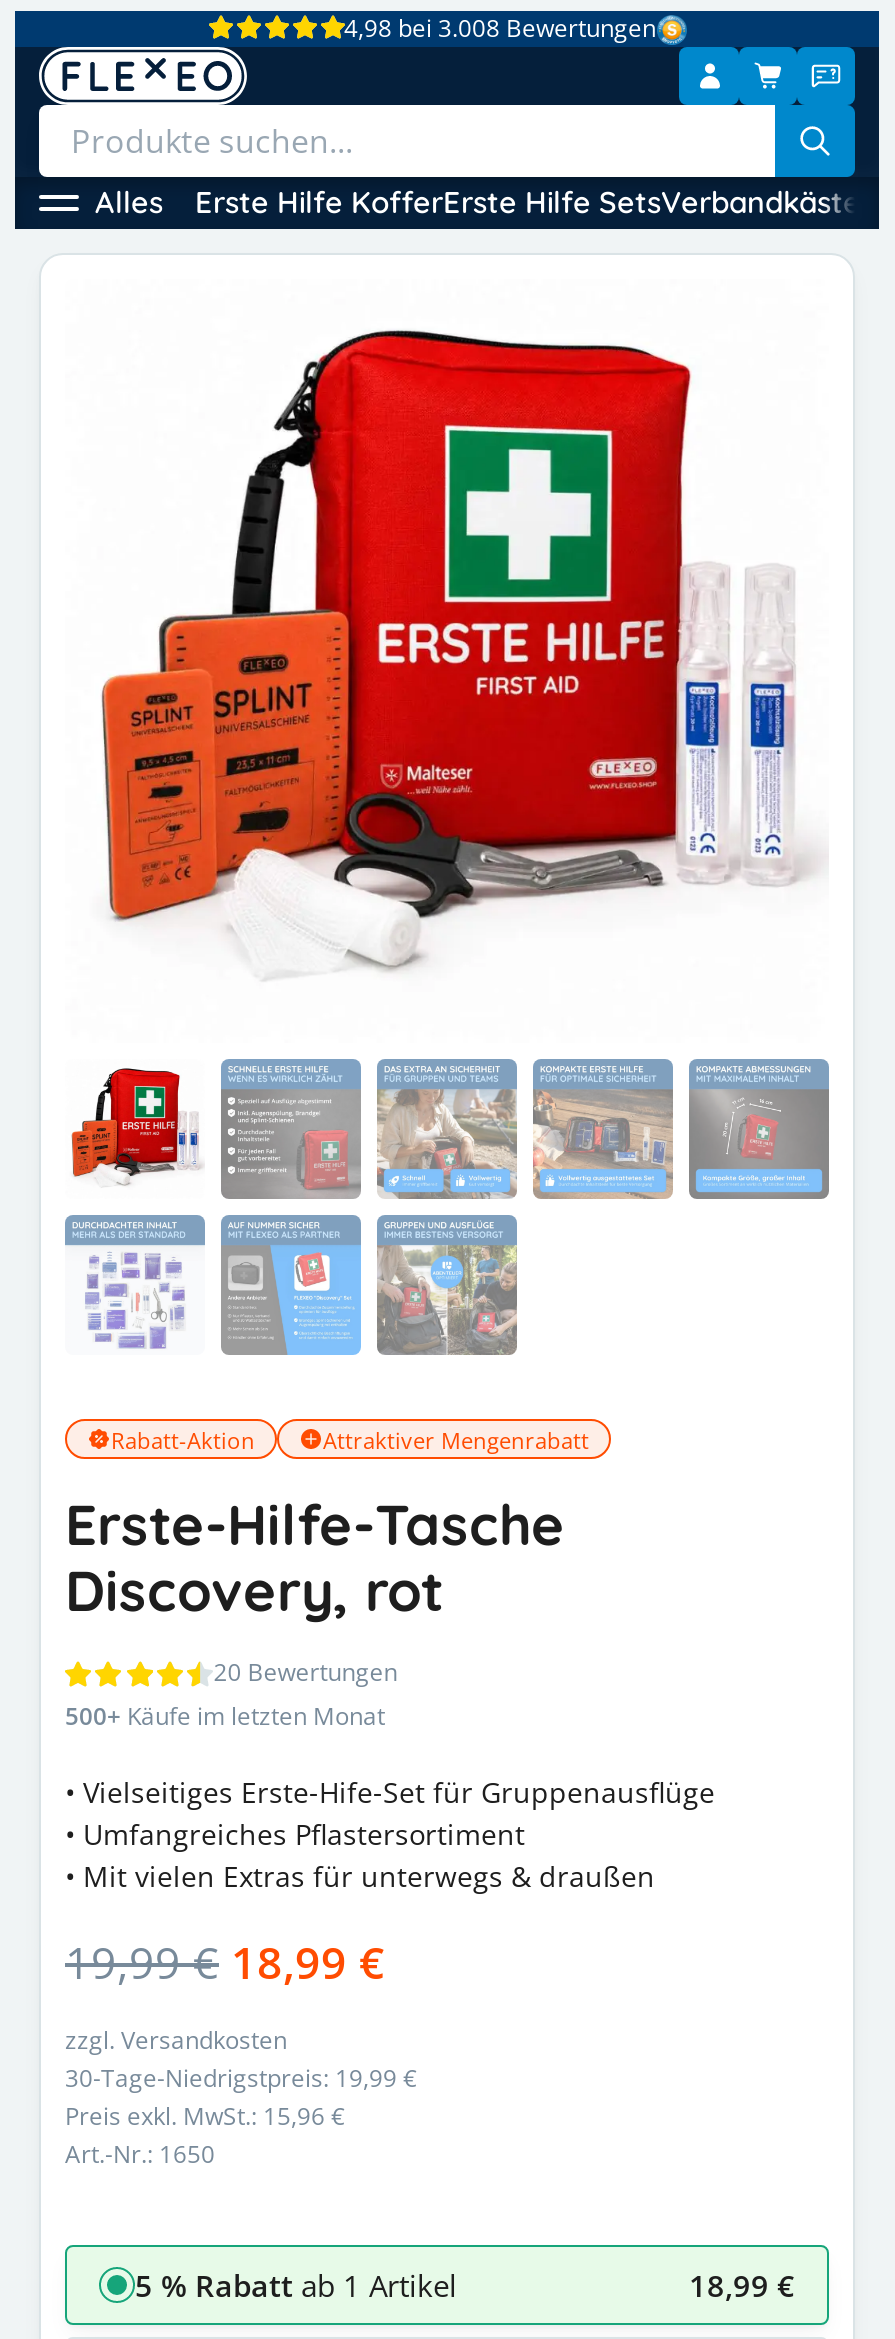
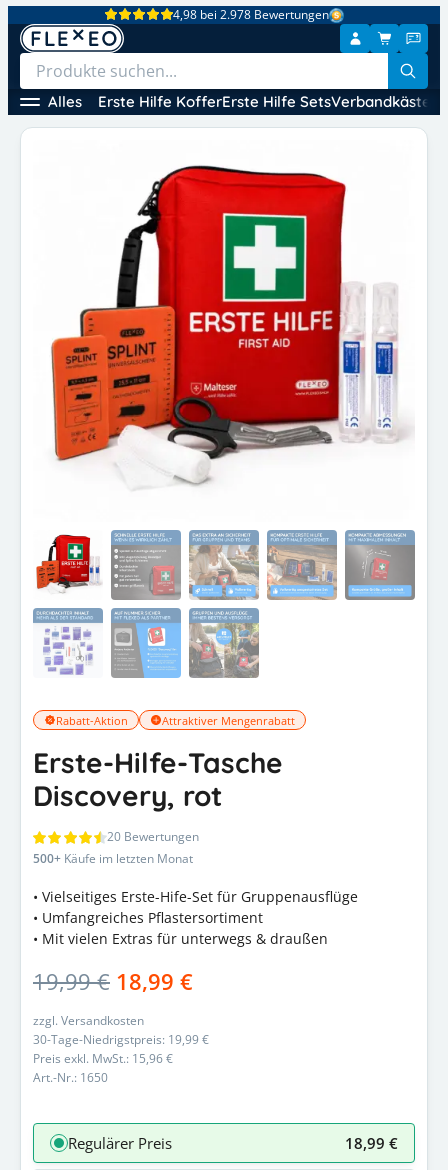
[344,11,656,45] 4,98 bei 3.008 Bewertungen -> [172,6,328,23] 4,98 bei 2.978 Bewertungen
[135,2265,457,2305] 5 % Rabatt ab 1 Artikel -> [68,1133,172,1153] Regulärer Preis

